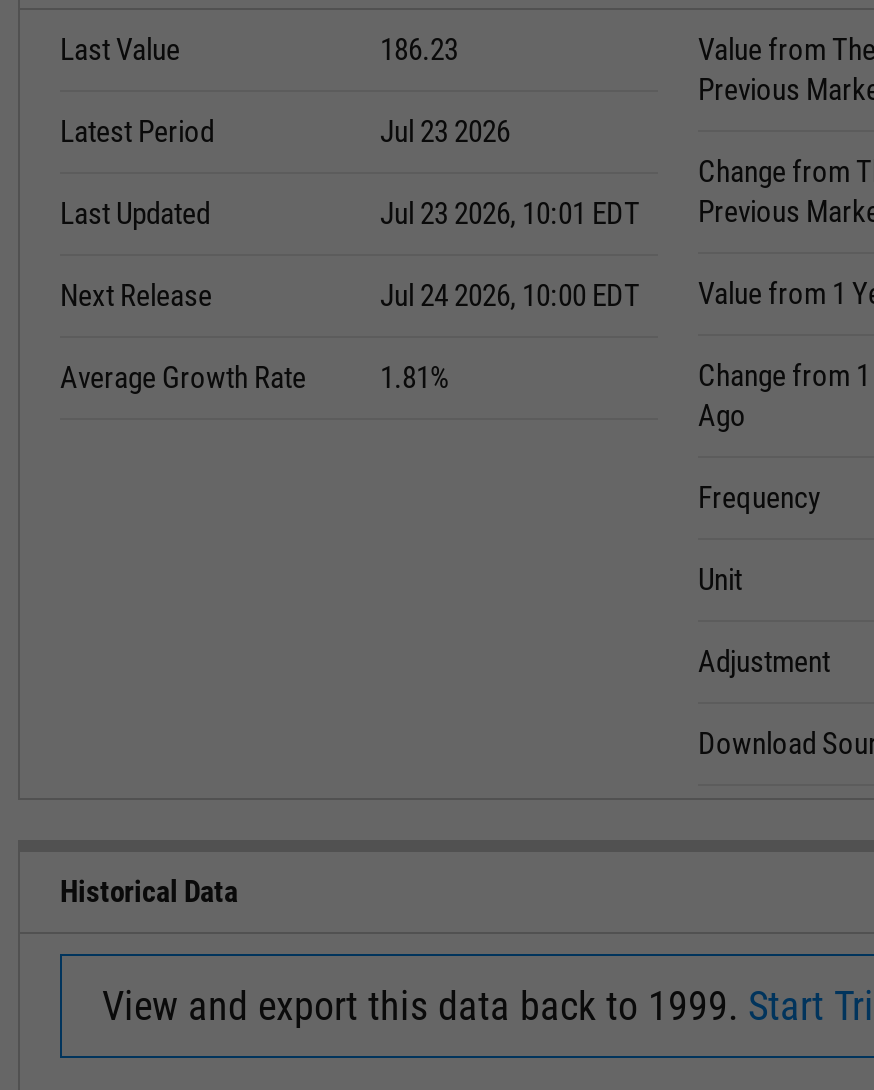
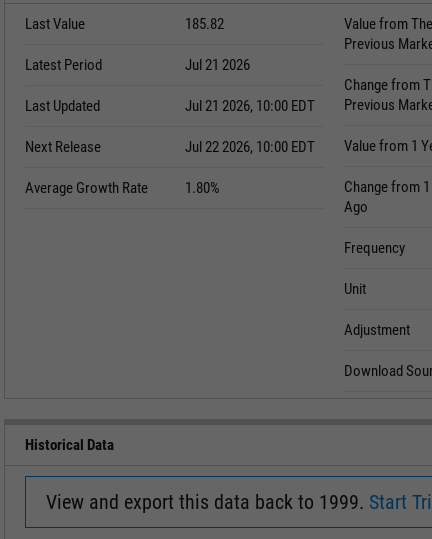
[380,32,458,68] 186.23 -> [185,15,224,33] 185.82
[380,114,510,150] Jul 23 2026 -> [185,56,250,74] Jul 21 2026
[380,196,640,232] Jul 23 2026, 10:01 EDT -> [185,97,315,115] Jul 21 2026, 10:00 EDT
[380,278,640,314] Jul 24 2026, 10:00 EDT -> [185,138,315,156] Jul 22 2026, 10:00 EDT
[380,360,450,396] 1.81% -> [185,179,220,197] 1.80%

